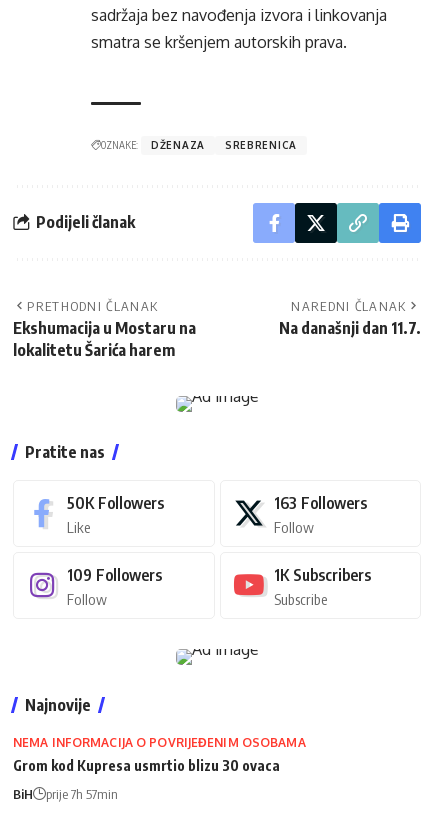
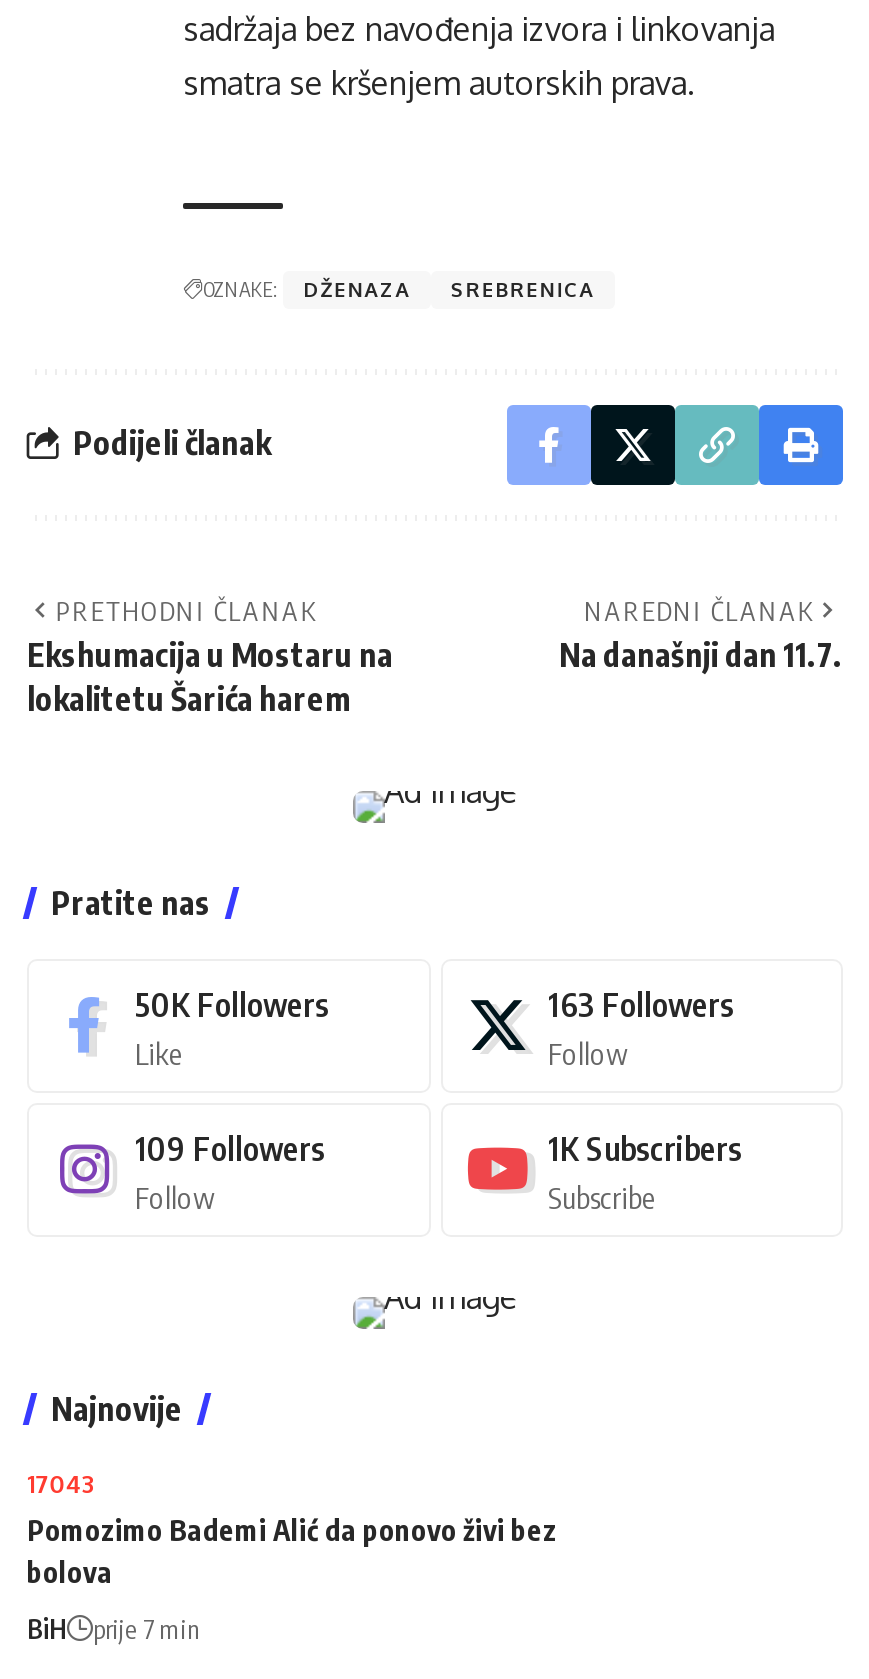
[13,735,306,774] NEMA INFORMACIJA O POVRIJEĐENIM OSOBAMA | Grom kod Kupresa usmrtio blizu 30 ovaca -> [27,1468,557,1588] 17043 | Pomozimo Bademi Alić da ponovo živi bez | bolova
[13,786,118,802] BiH prije 7h 57min -> [27,1612,201,1644] BiH prije 7 min

